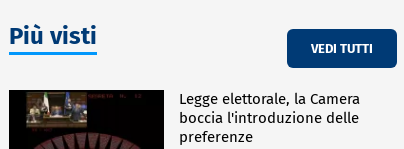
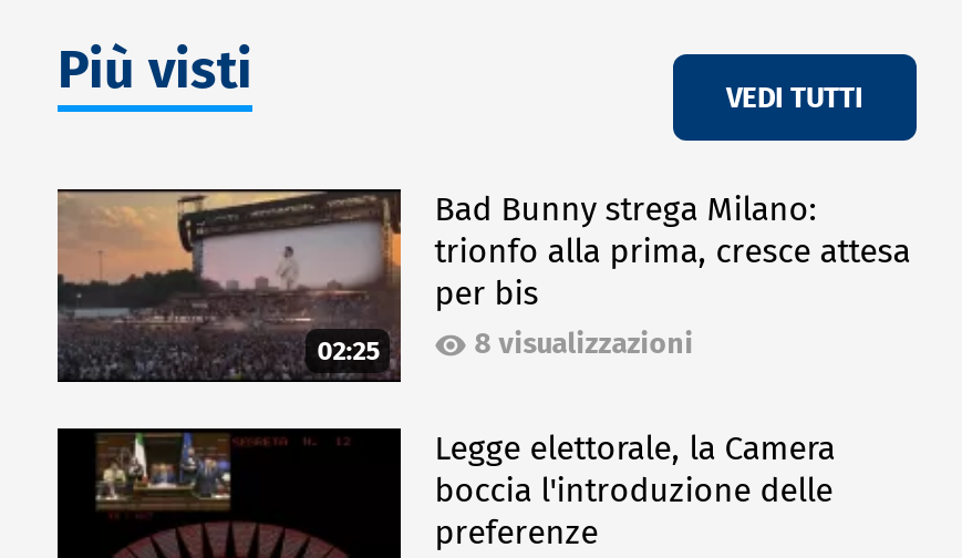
none -> [55,189,403,384] [image] | 02:25
none -> [434,190,910,361] Bad Bunny strega Milano: | trionfo alla prima, cresce attesa | per bis | 8 visualizzazioni

